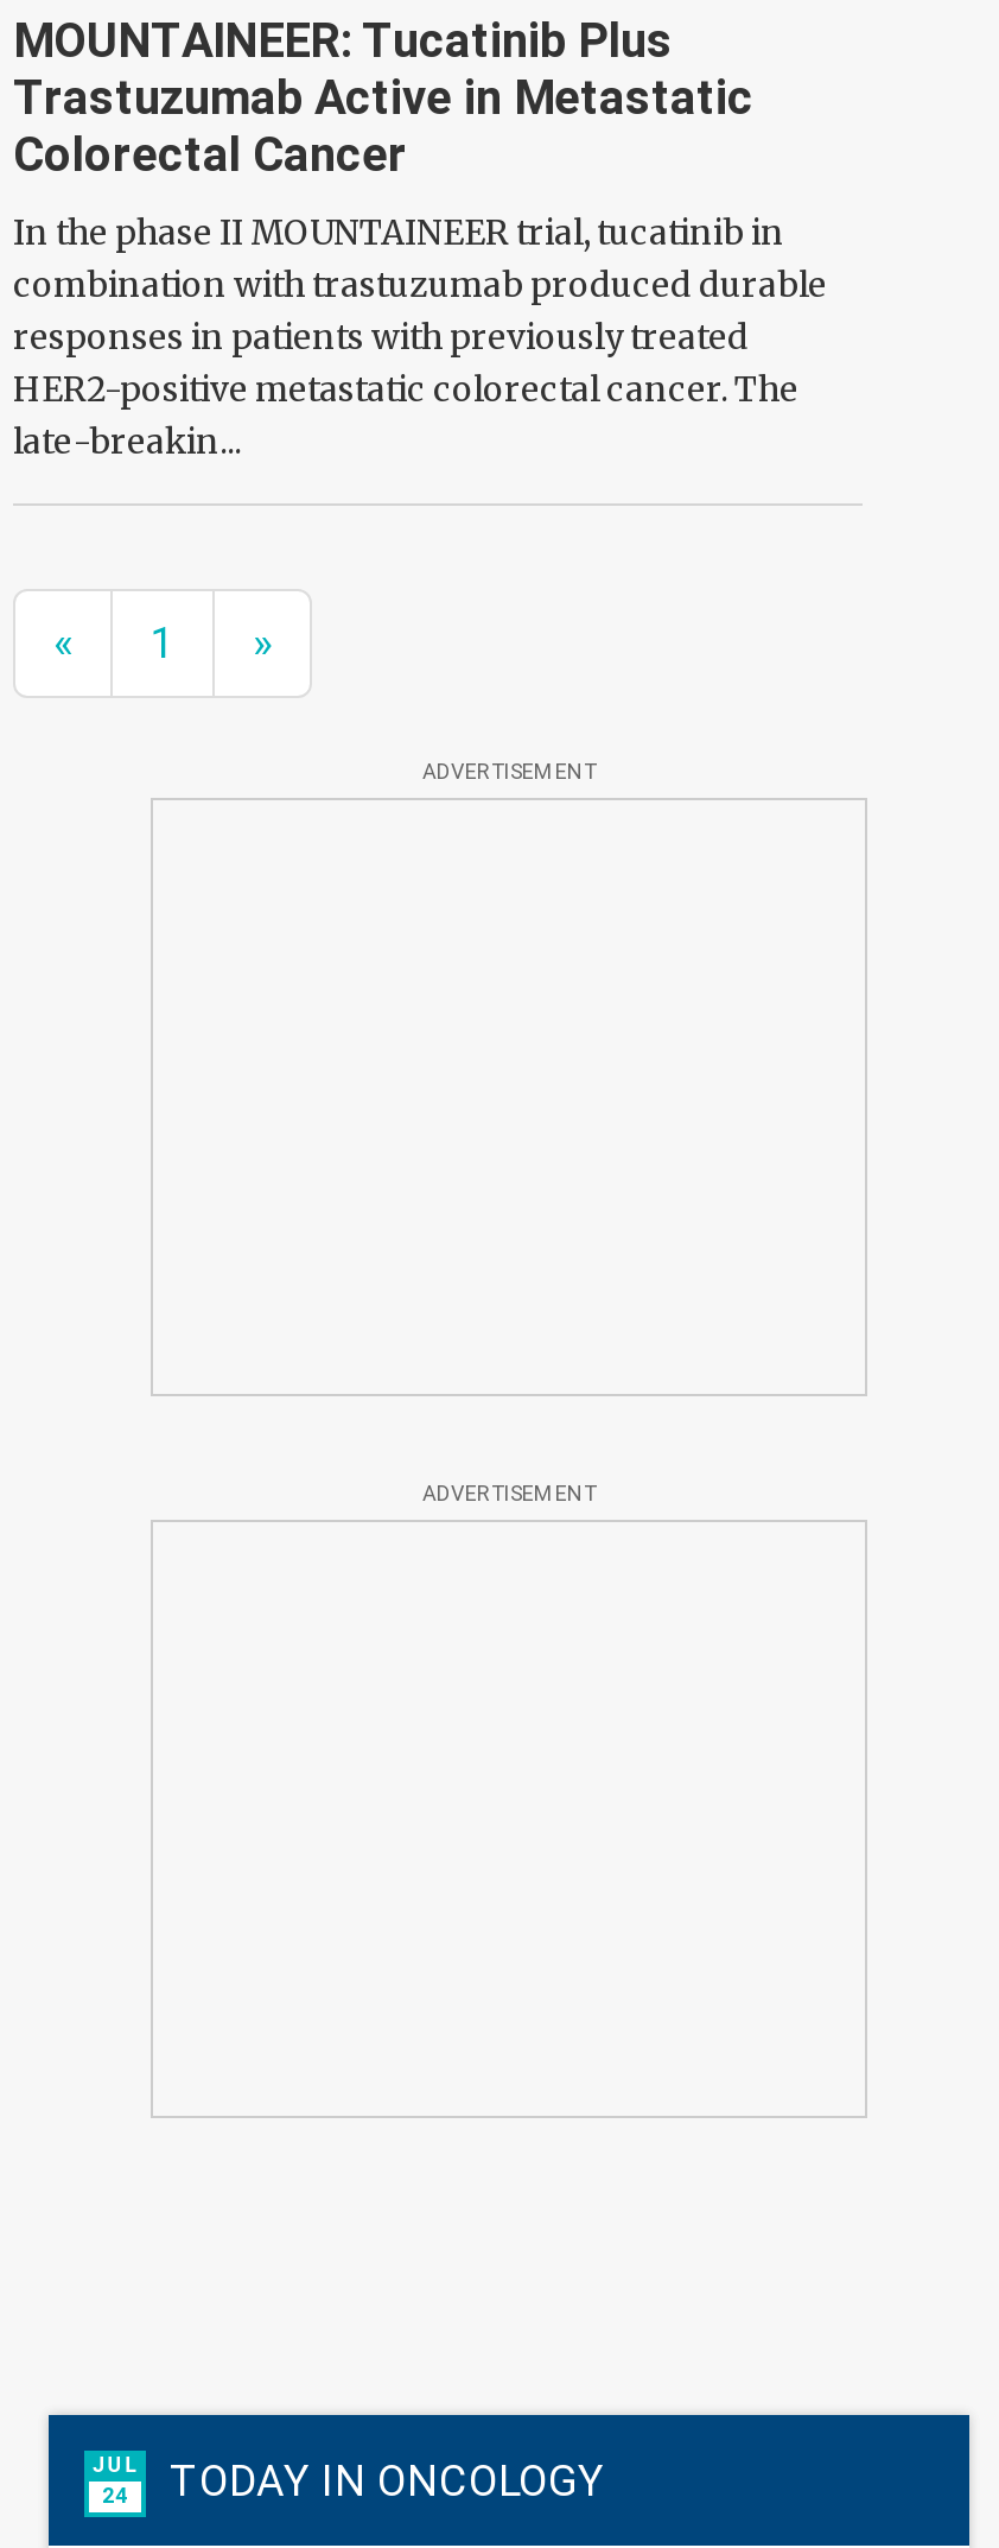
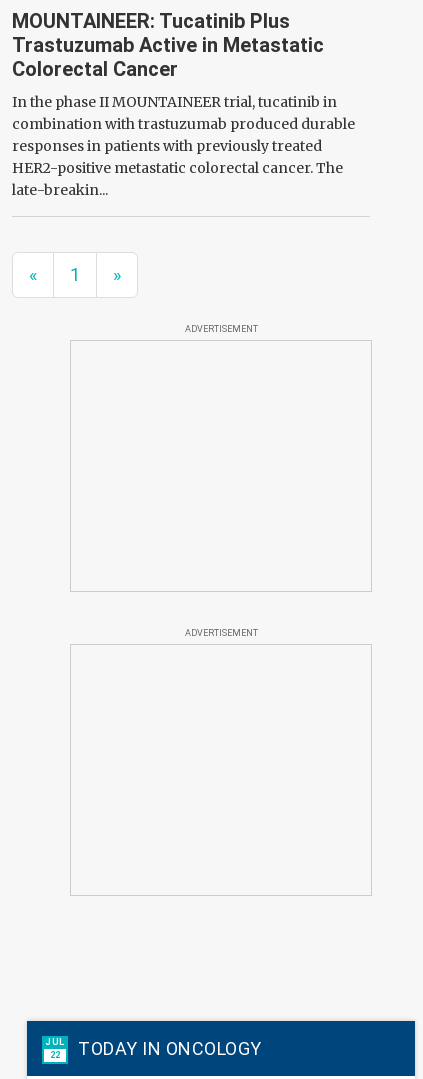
[92,2453,605,2508] JUL 24 TODAY IN ONCOLOGY -> [45,1037,261,1060] JUL 22 TODAY IN ONCOLOGY

